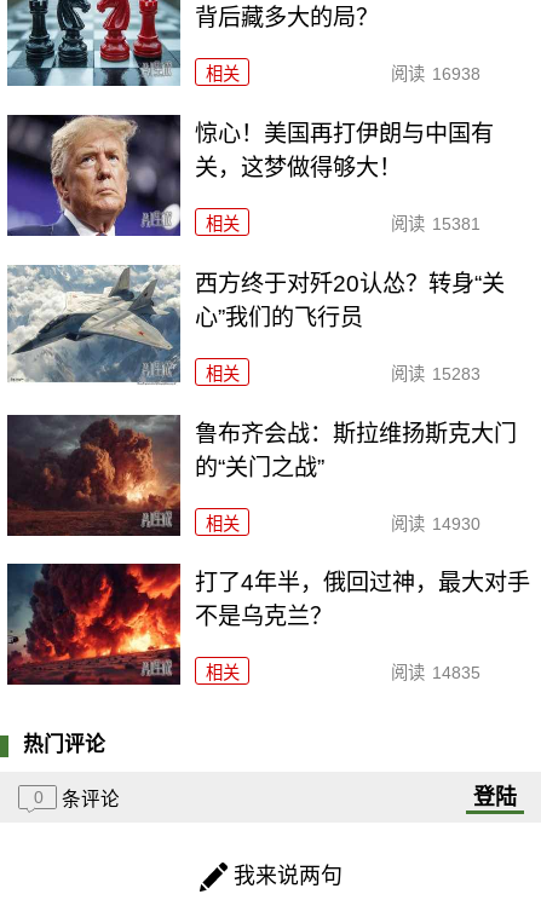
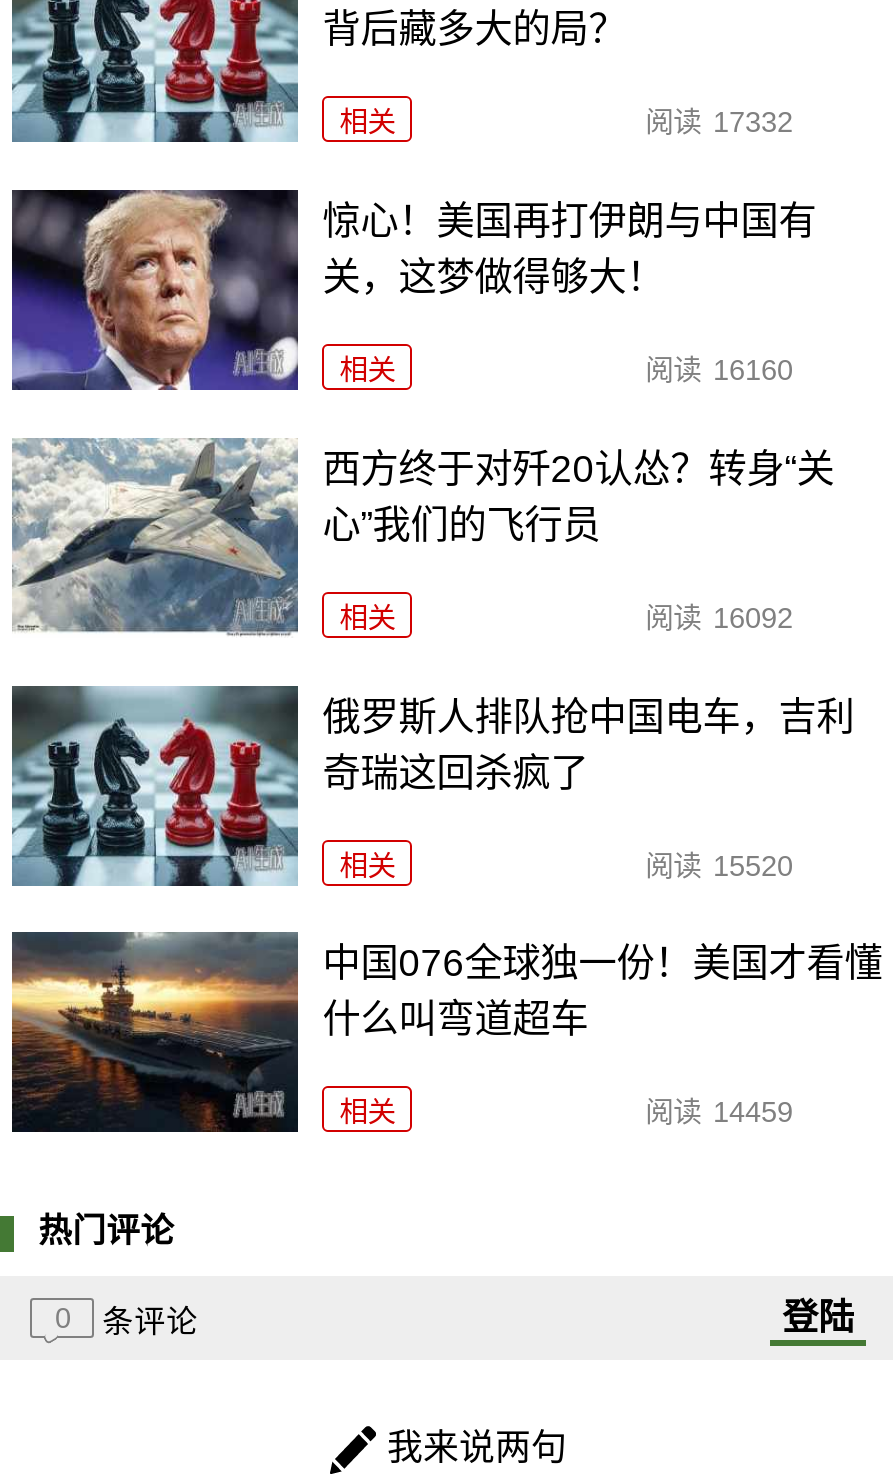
[390,64,480,83] 阅读 16938 -> [645,106,793,138] 阅读 17332
[390,214,480,233] 阅读 15381 -> [645,354,793,386] 阅读 16160
[390,364,480,383] 阅读 15283 -> [645,601,793,633] 阅读 16092
[6,414,517,537] [image] | 鲁布齐会战：斯拉维扬斯克大门 | 的“关门之战” -> [10,686,855,888] [image] | 俄罗斯人排队抢中国电车，吉利 | 奇瑞这回杀疯了
[390,514,480,533] 阅读 14930 -> [645,849,793,881] 阅读 15520
[6,562,530,685] [image] | 打了4年半，俄回过神，最大对手 | 不是乌克兰？ -> [10,930,883,1132] [image] | 中国076全球独一份！美国才看懂 | 什么叫弯道超车
[390,663,480,683] 阅读 14835 -> [645,1097,793,1129] 阅读 14459

